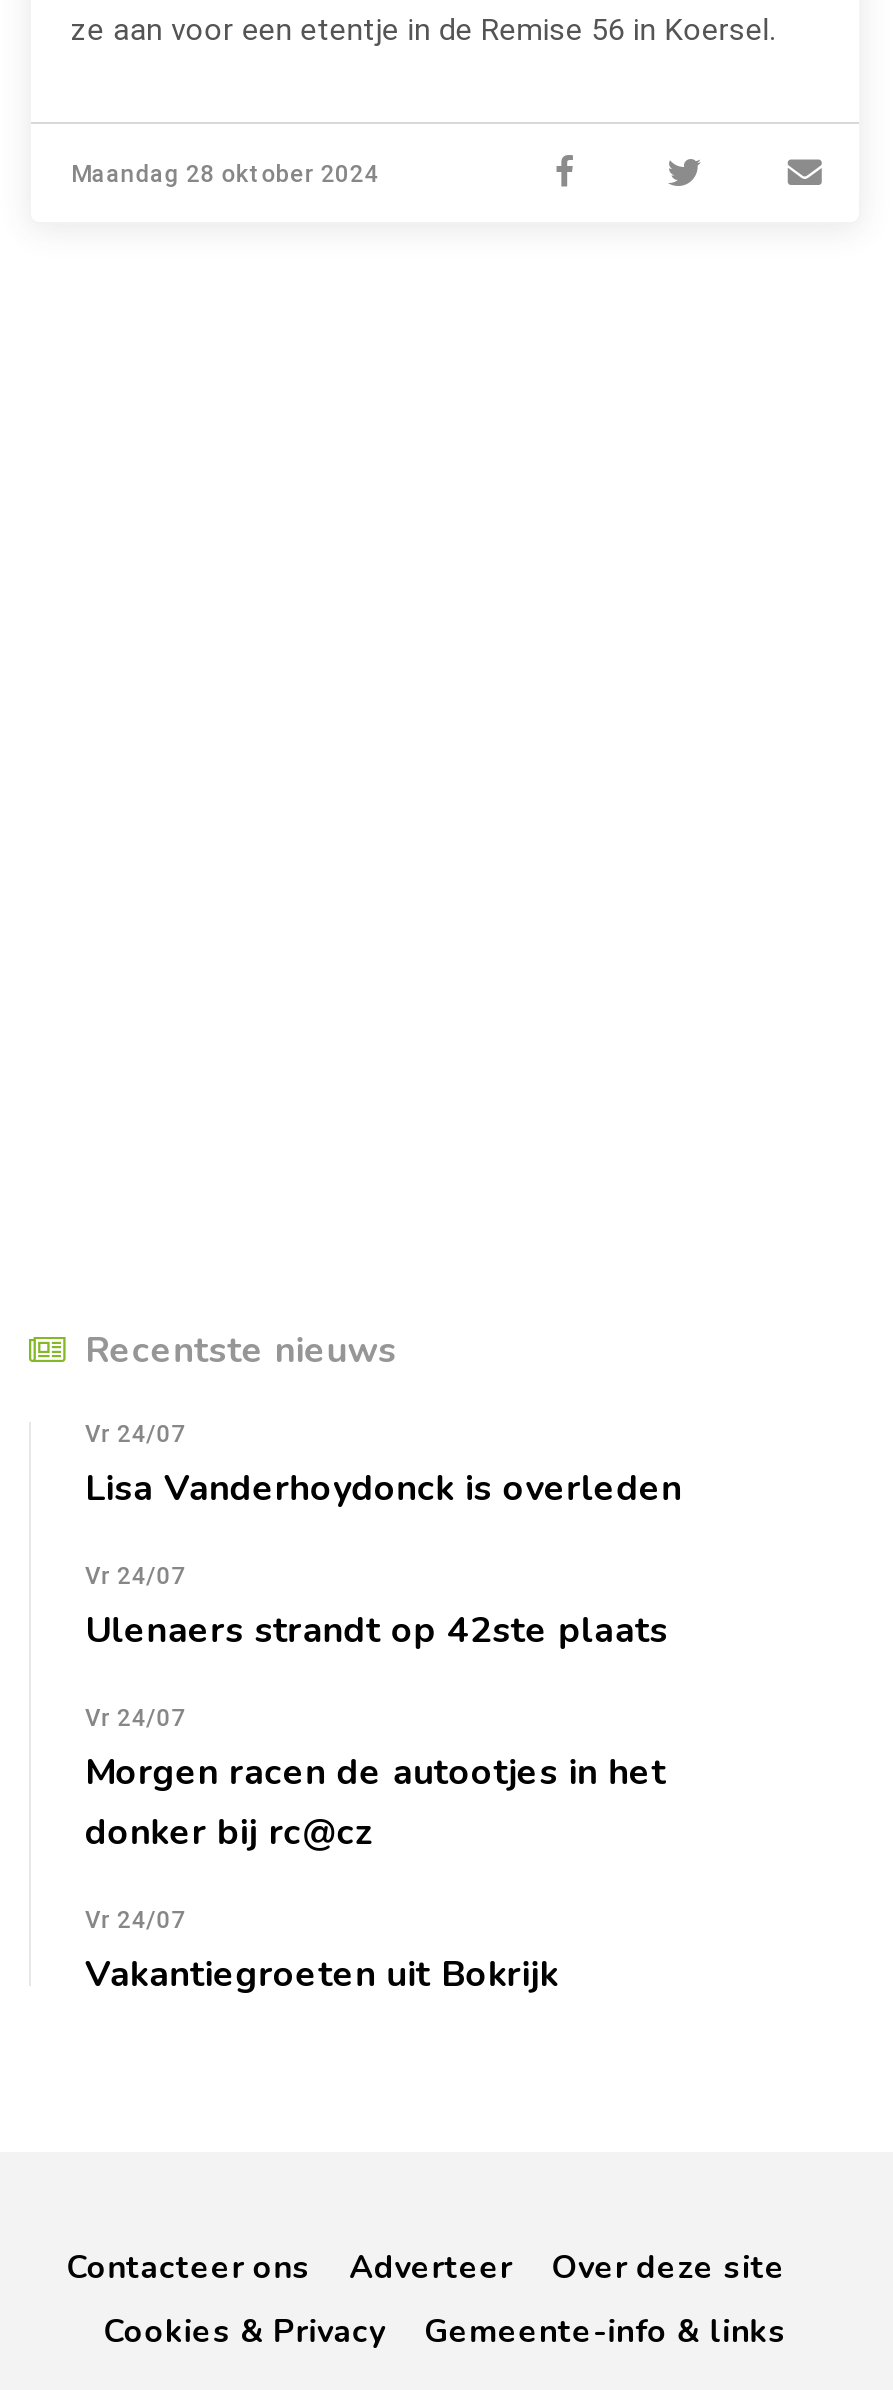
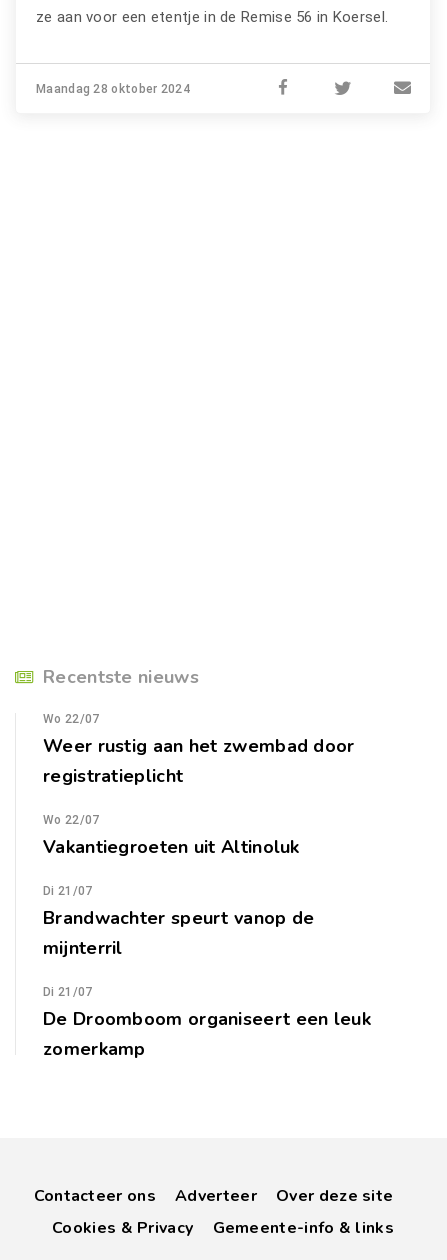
[85,1421,682,1513] Vr 24/07 | Lisa Vanderhoydonck is overleden -> [43,712,355,788] Wo 22/07 | Weer rustig aan het zwembad door | registratieplicht
[85,1563,668,1655] Vr 24/07 | Ulenaers strandt op 42ste plaats -> [43,813,300,859] Wo 22/07 | Vakantiegroeten uit Altinoluk
[85,1705,666,1857] Vr 24/07 | Morgen racen de autootjes in het | donker bij rc@cz -> [43,884,314,960] Di 21/07 | Brandwachter speurt vanop de | mijnterril
[85,1907,559,1999] Vr 24/07 | Vakantiegroeten uit Bokrijk -> [43,985,371,1061] Di 21/07 | De Droomboom organiseert een leuk | zomerkamp

